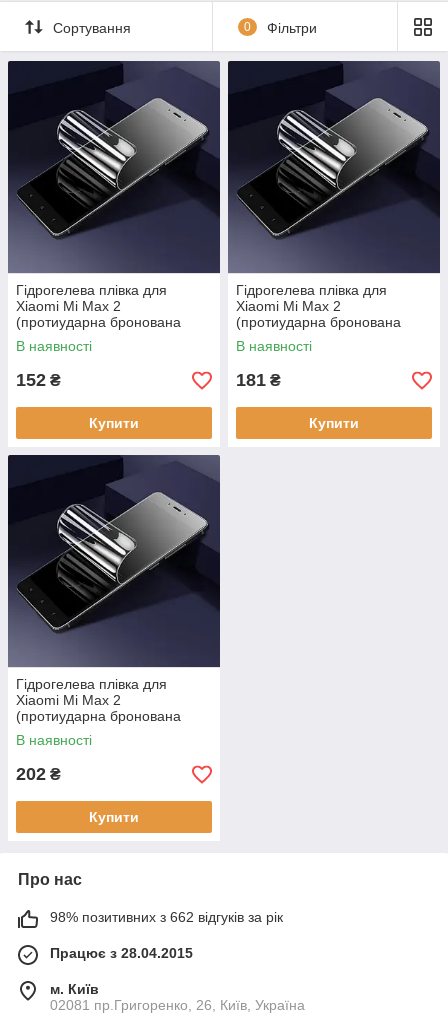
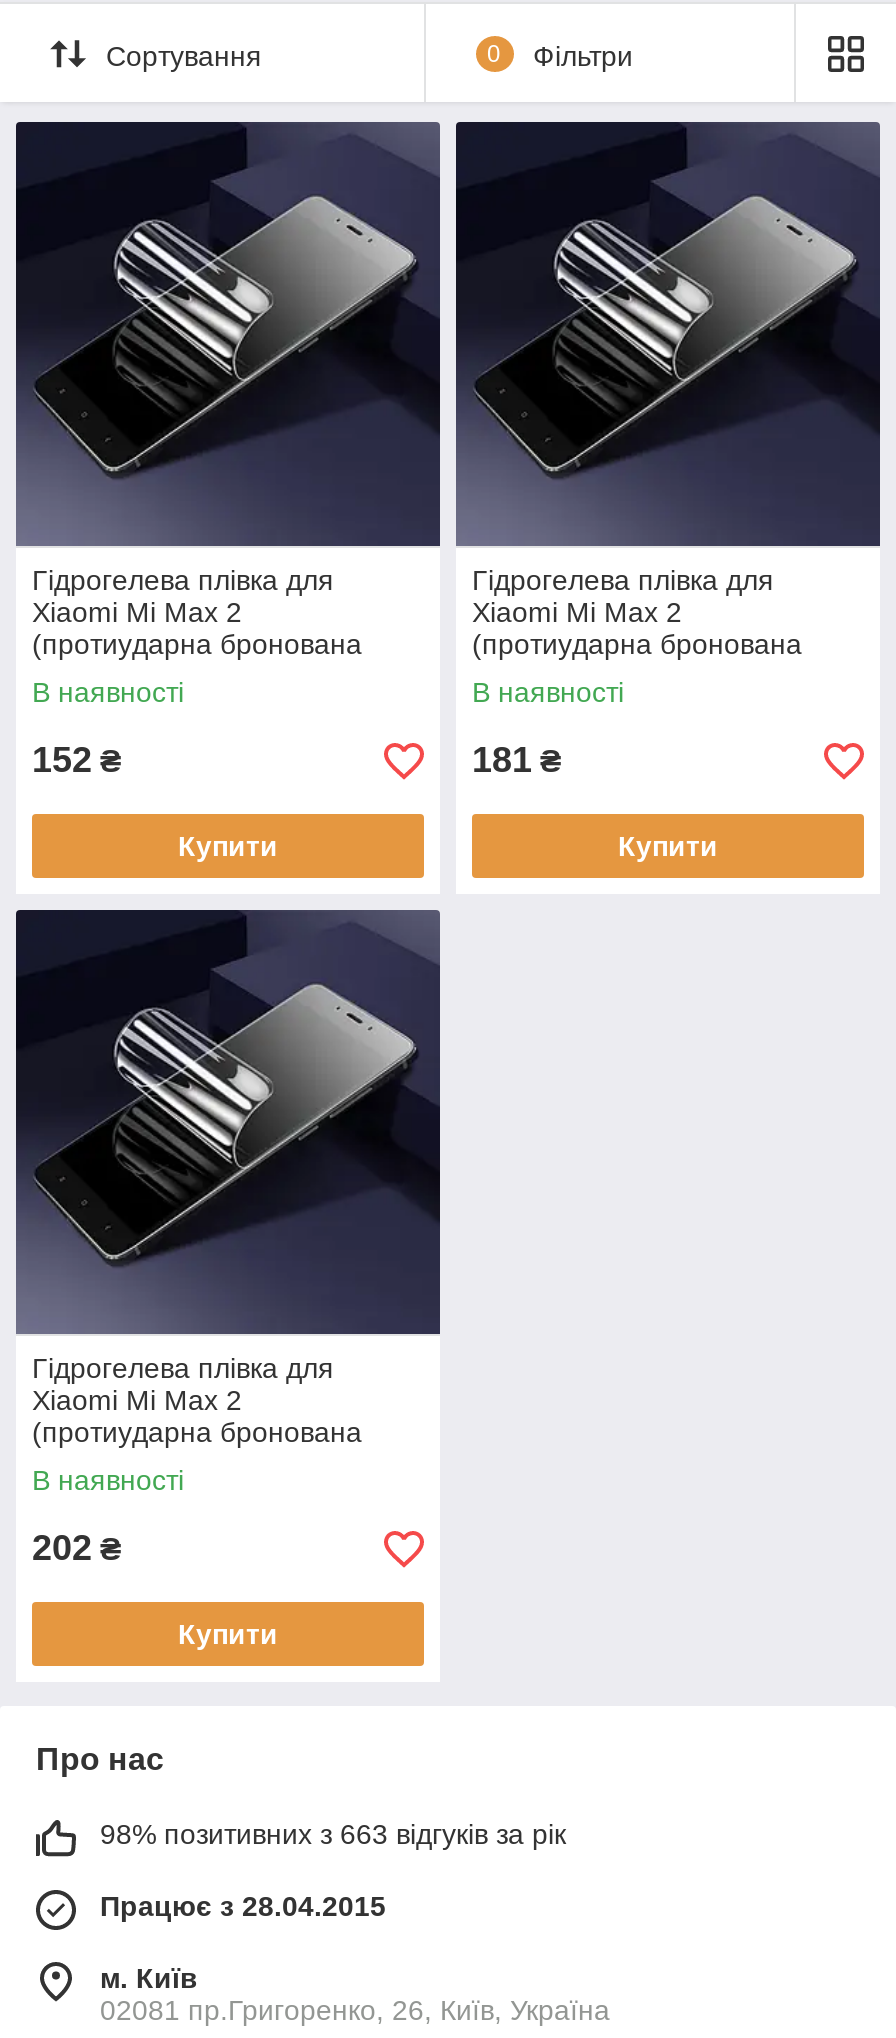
[50,909,283,925] 98% позитивних з 662 відгуків за рік -> [100,1818,566,1850] 98% позитивних з 663 відгуків за рік

